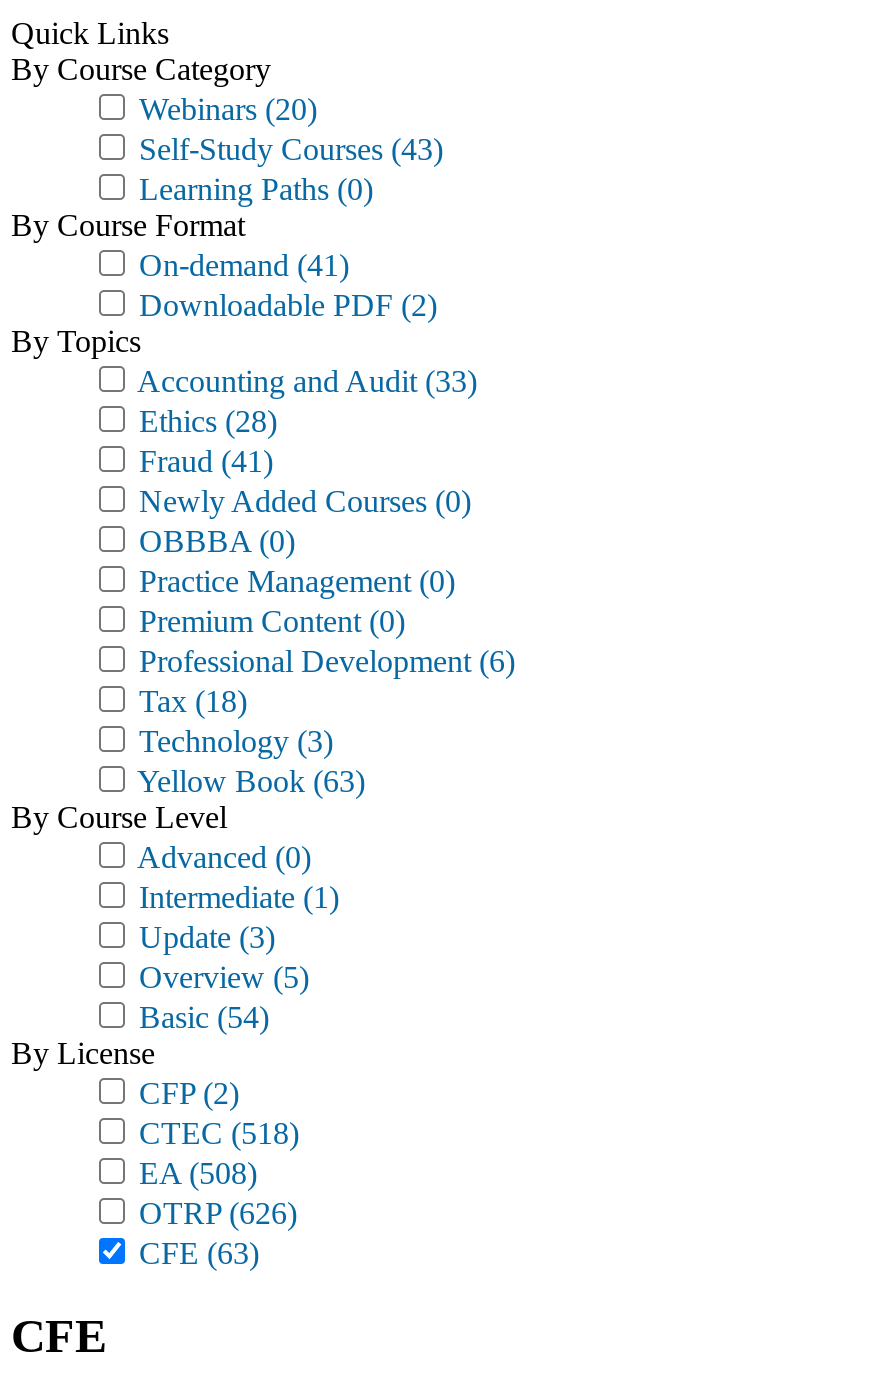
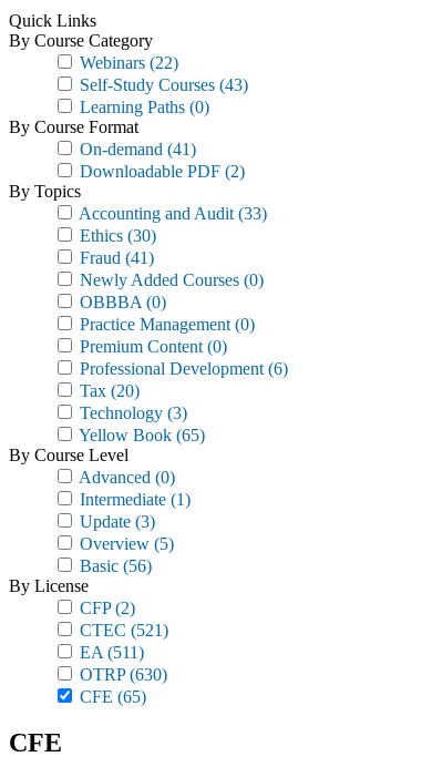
[131,92,317,126] Webinars (20) -> [75,53,178,72] Webinars (22)
[131,404,277,438] Ethics (28) -> [75,226,156,245] Ethics (30)
[131,684,247,718] Tax (18) -> [75,381,140,400] Tax (20)
[131,764,365,798] Yellow Book (63) -> [75,426,205,444] Yellow Book (65)
[131,1000,269,1034] Basic (54) -> [75,556,152,575] Basic (56)
[131,1116,299,1150] CTEC (518) -> [75,621,168,640] CTEC (521)
[131,1156,257,1190] EA (508) -> [75,643,144,662] EA (511)
[131,1196,297,1230] OTRP (626) -> [75,665,167,684] OTRP (630)
[131,1236,259,1270] CFE (63) -> [75,687,146,706] CFE (65)

